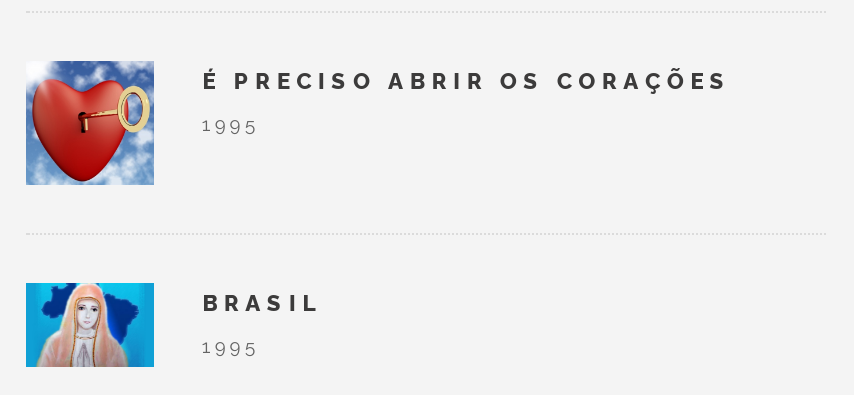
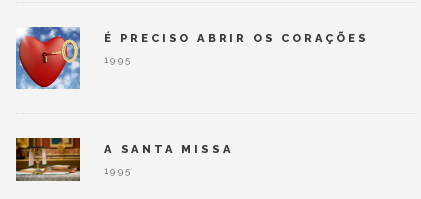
[24,280,322,370] [image] | BRASIL -> [15,137,233,182] [image] | A SANTA MISSA

